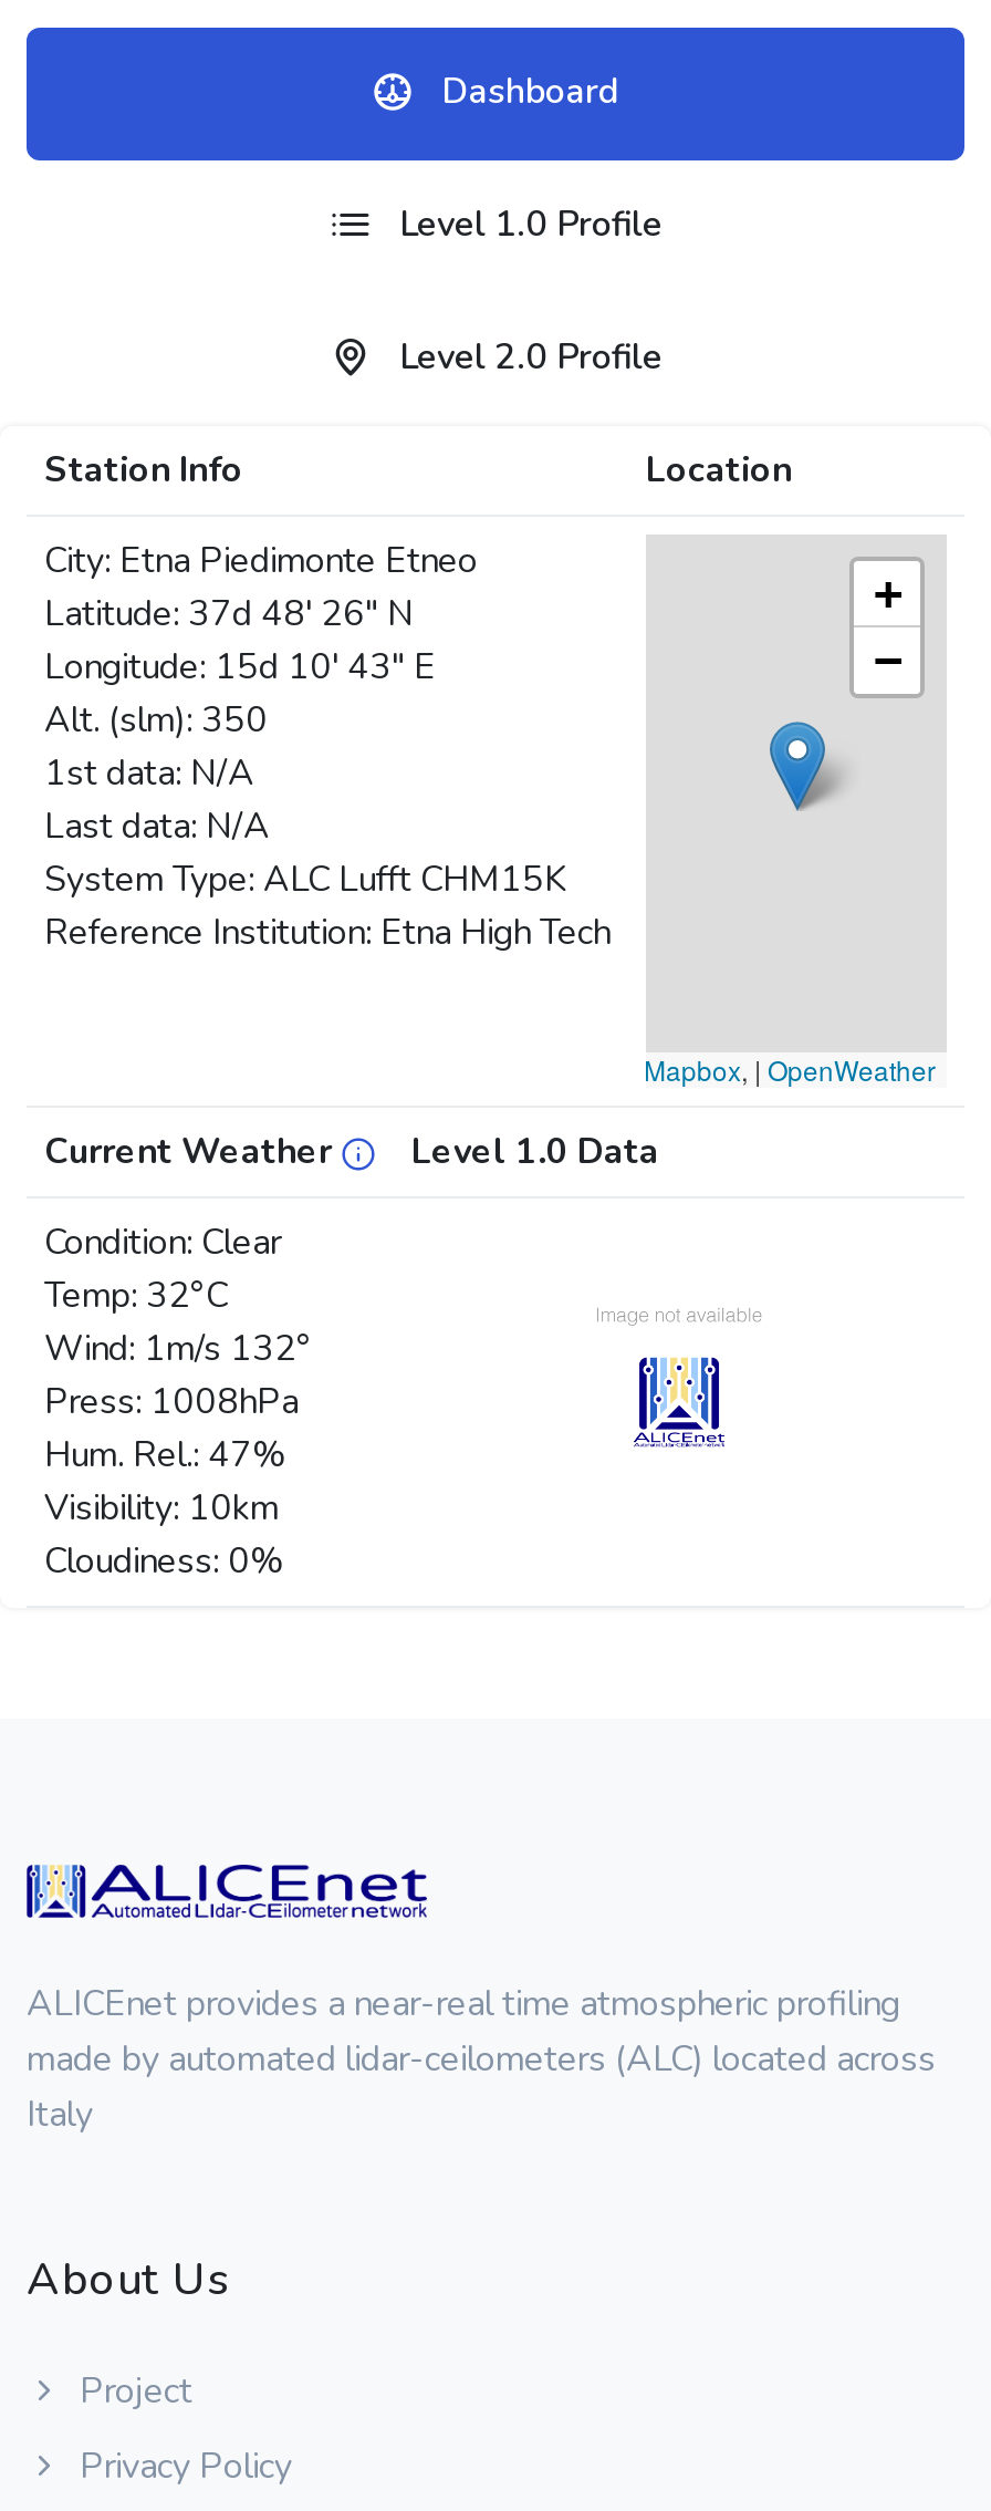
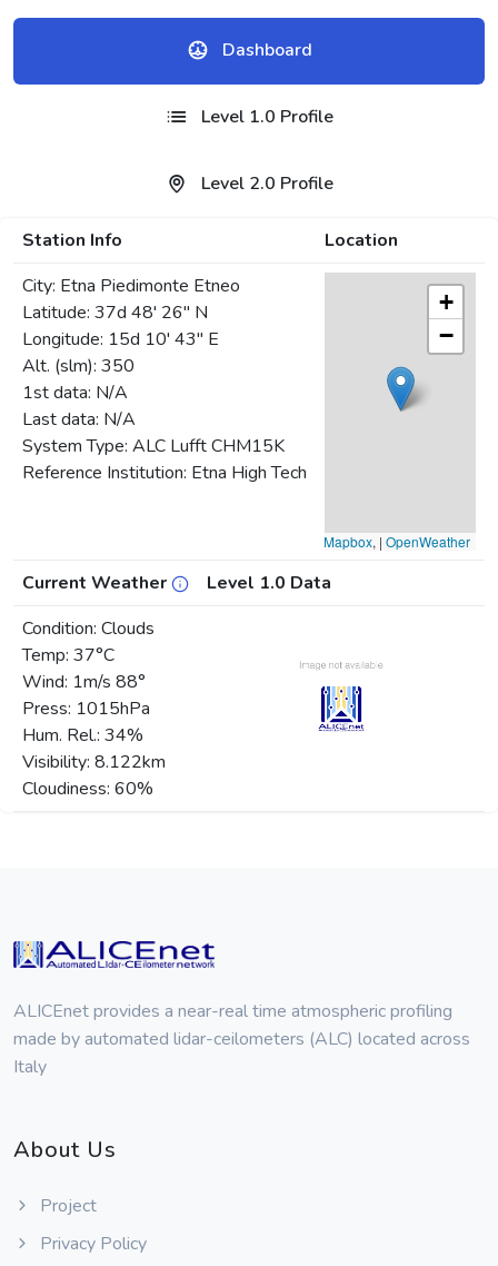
[44,1218,281,1267] Condition: Clear -> [22,616,155,641] Condition: Clouds
[44,1272,228,1320] Temp: 32°C -> [22,643,114,667] Temp: 37°C
[44,1325,312,1373] Wind: 1m/s 132° -> [22,670,146,694] Wind: 1m/s 88°
[44,1378,299,1426] Press: 1008hPa -> [22,696,150,721] Press: 1015hPa
[44,1431,285,1480] Hum. Rel.: 47% -> [22,723,143,748] Hum. Rel.: 34%
[44,1484,279,1533] Visibility: 10km -> [22,750,166,774] Visibility: 8.122km
[44,1537,283,1586] Cloudiness: 0% -> [22,777,153,801] Cloudiness: 60%

